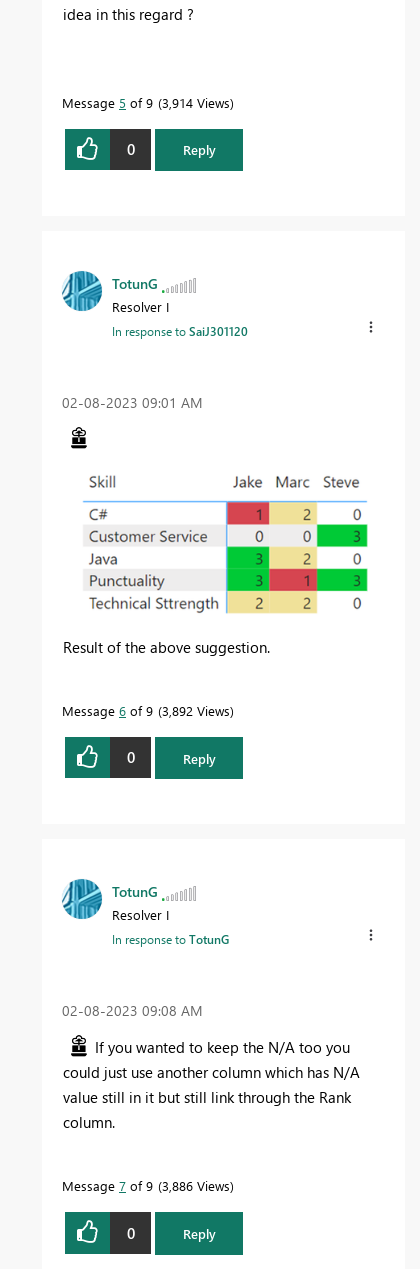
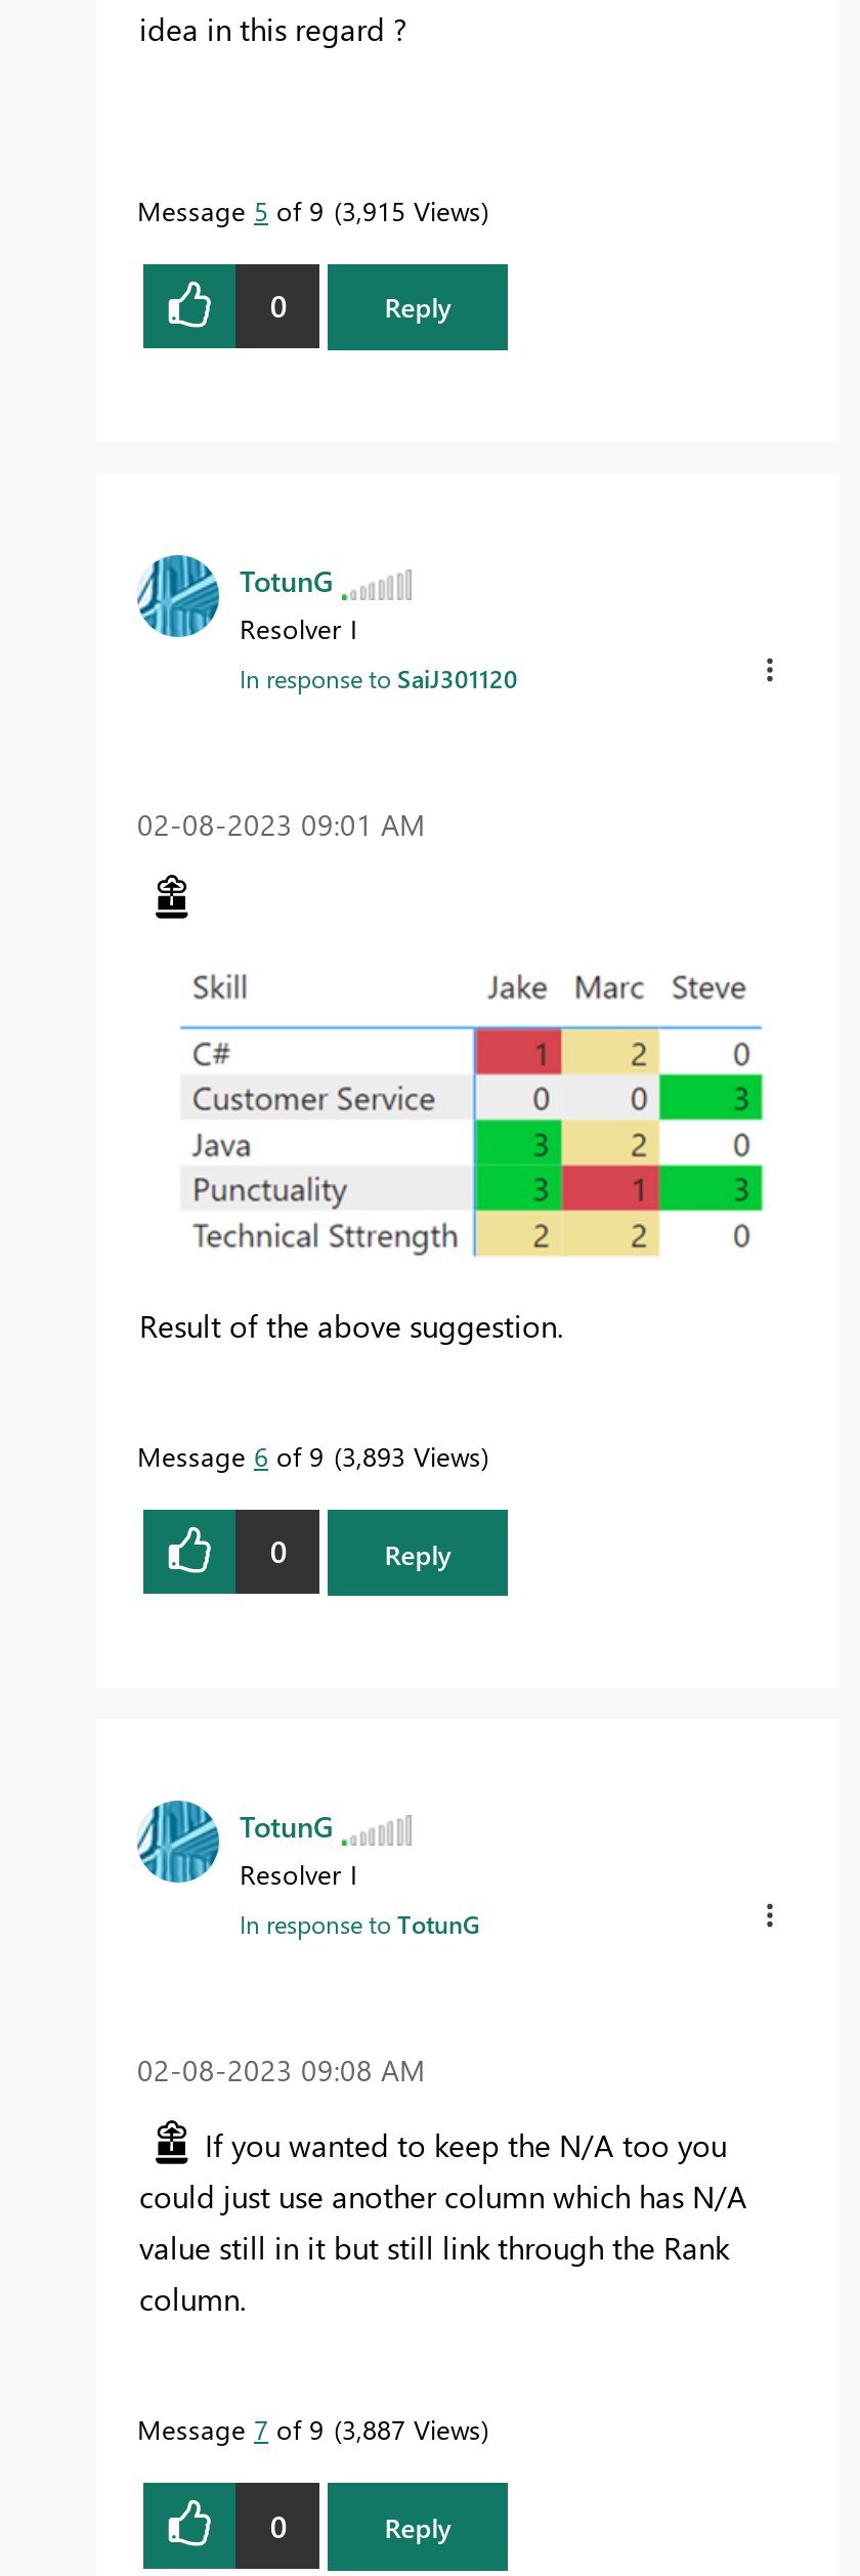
[62,94,230,111] Message 5 of 9 3,914 Views -> [137,192,481,227] Message 5 of 9 3,915 Views
[62,702,230,719] Message 6 of 9 3,892 Views -> [137,1438,481,1473] Message 6 of 9 3,893 Views
[62,1177,230,1194] Message 7 of 9 3,886 Views -> [137,2412,481,2447] Message 7 of 9 3,887 Views

